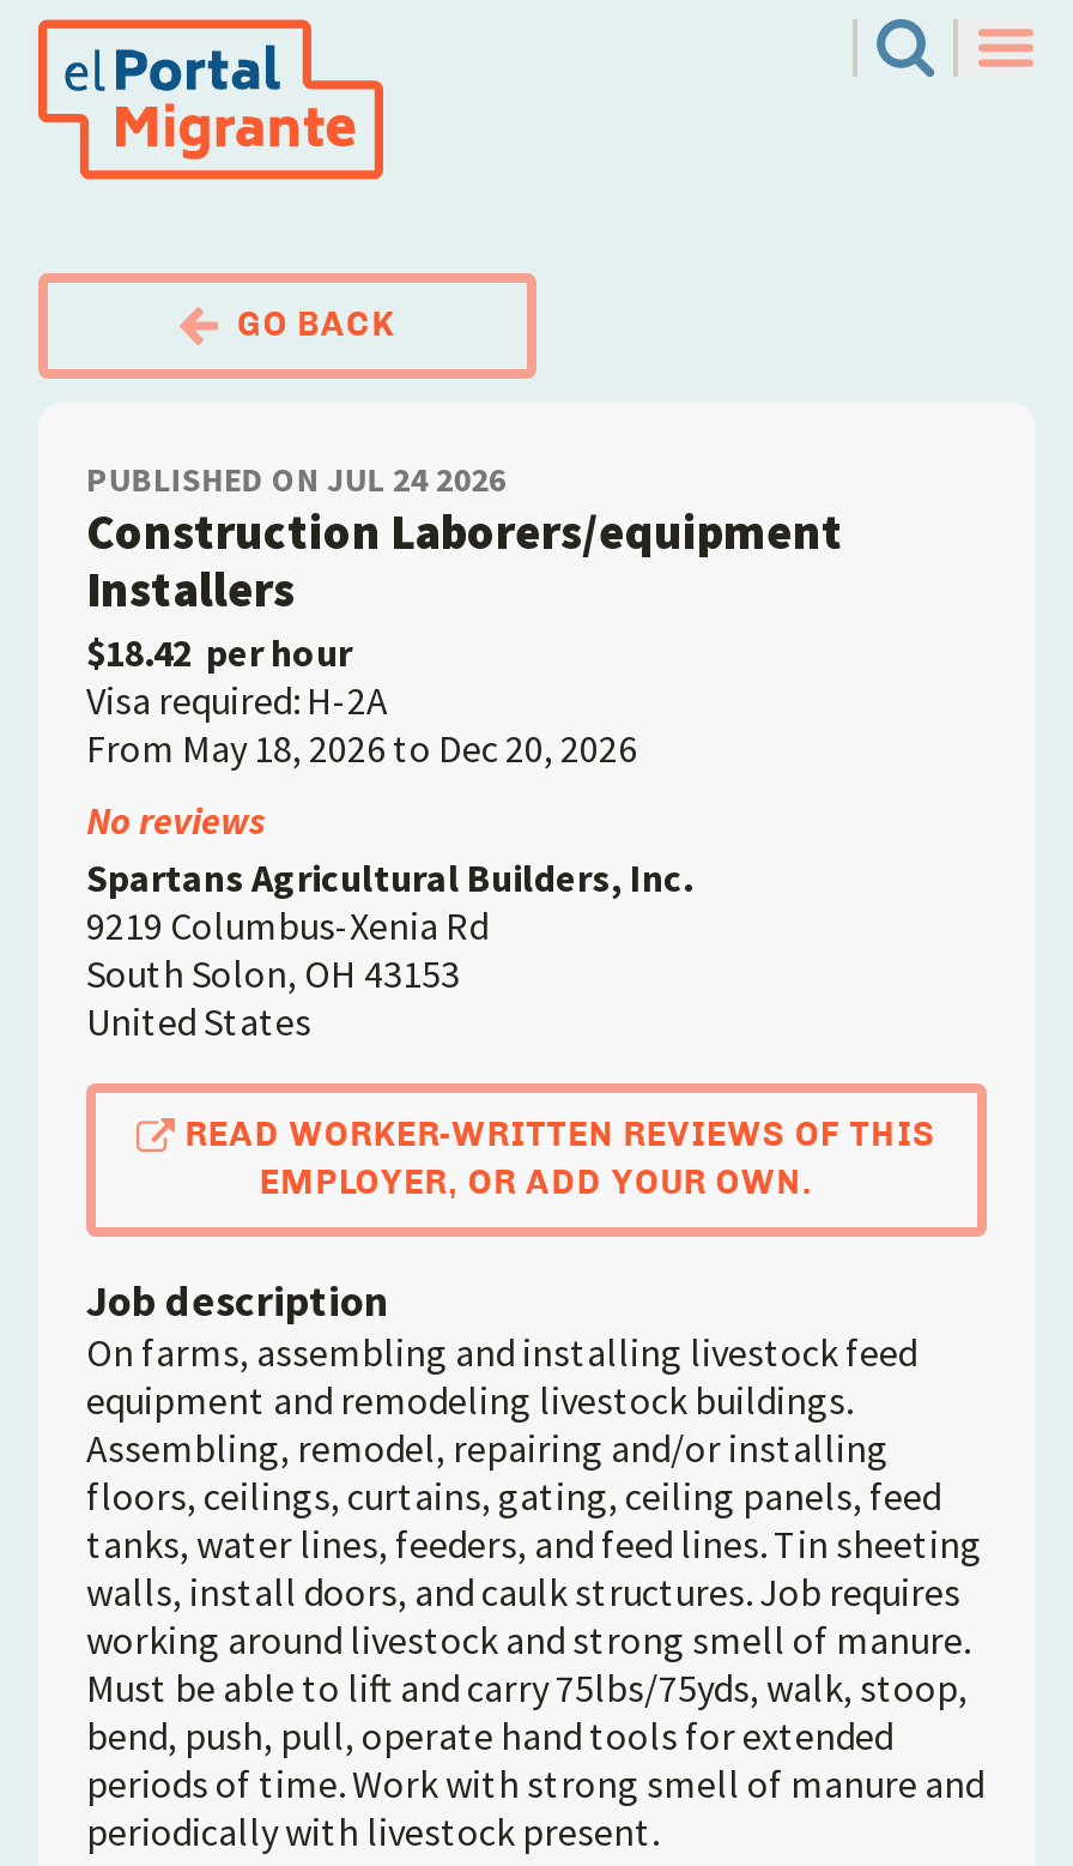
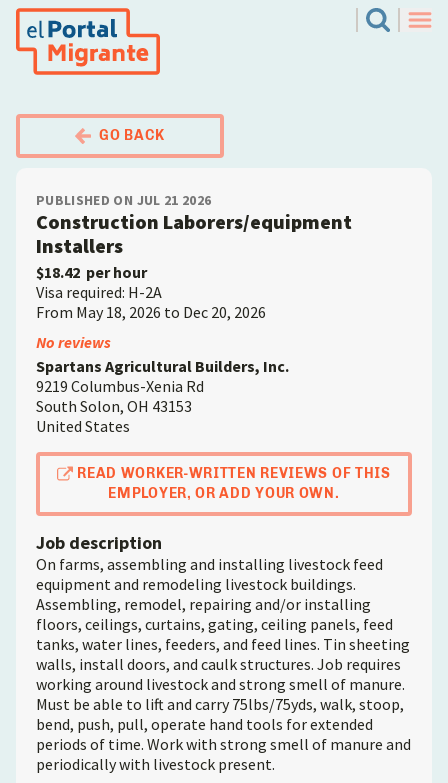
[86,458,506,501] PUBLISHED ON JUL 24 2026 -> [36,191,211,209] PUBLISHED ON JUL 21 2026

